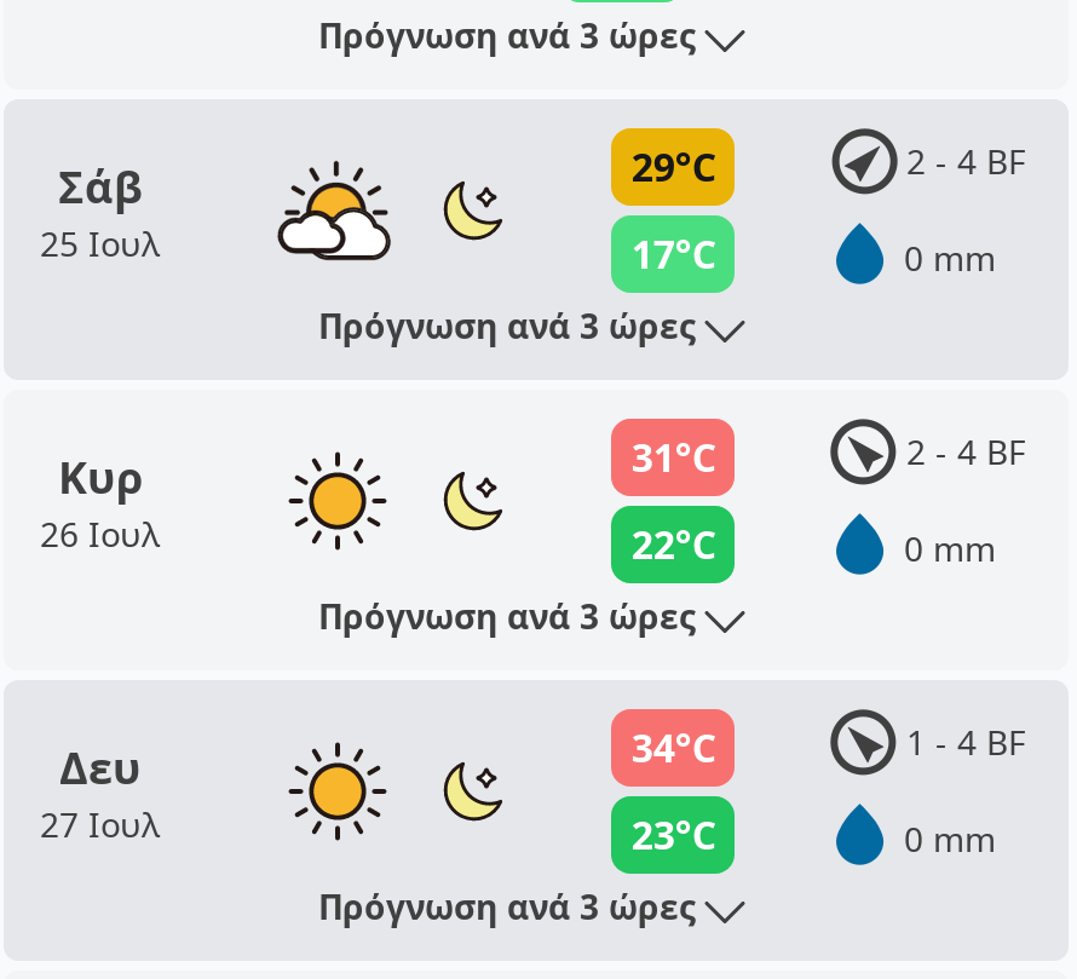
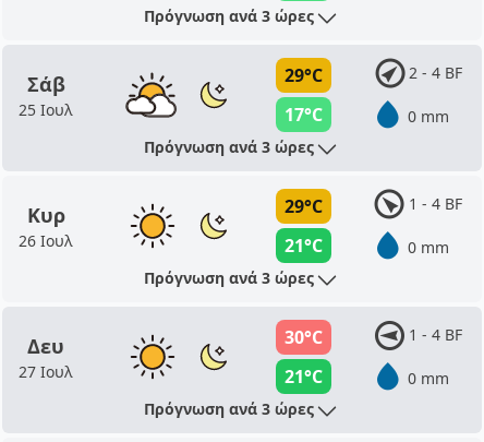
[631,431,716,484] 31°C -> [285,194,323,218] 29°C
[906,428,1025,474] 2 - 4 BF -> [409,193,462,214] 1 - 4 BF
[631,518,716,571] 22°C -> [285,234,323,258] 21°C
[631,721,716,774] 34°C -> [285,325,323,349] 30°C
[631,808,716,862] 23°C -> [285,365,323,389] 21°C

